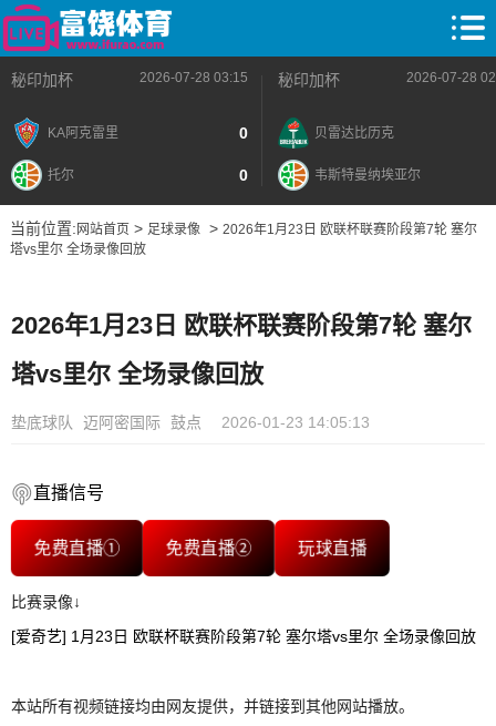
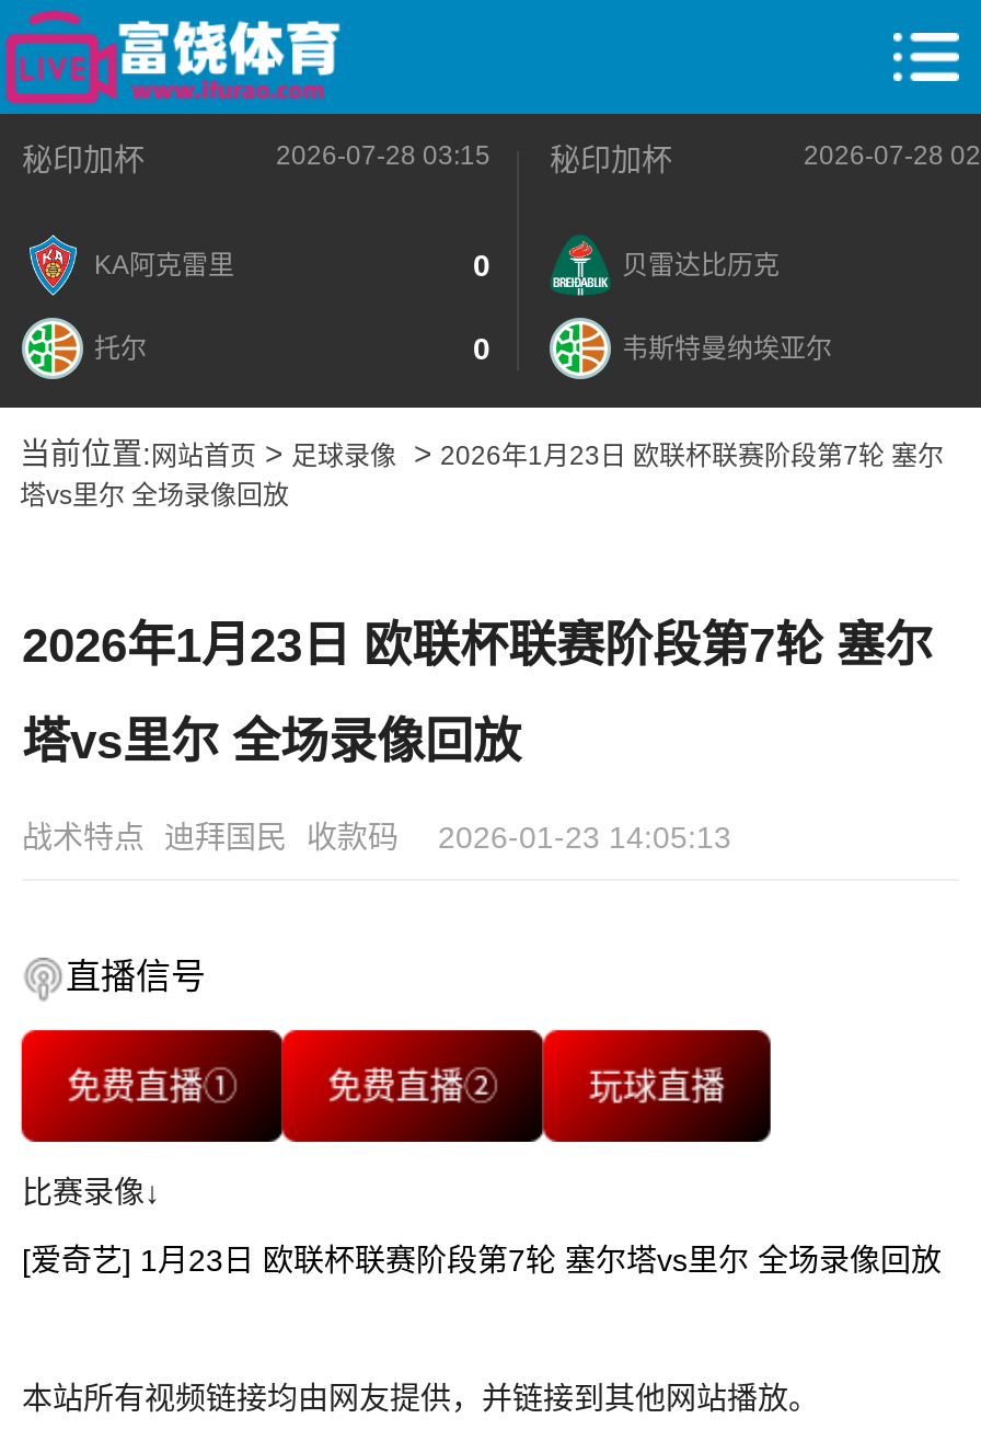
[11,413,201,431] 垫底球队 迈阿密国际 鼓点 -> [22,820,399,855] 战术特点 迪拜国民 收款码

